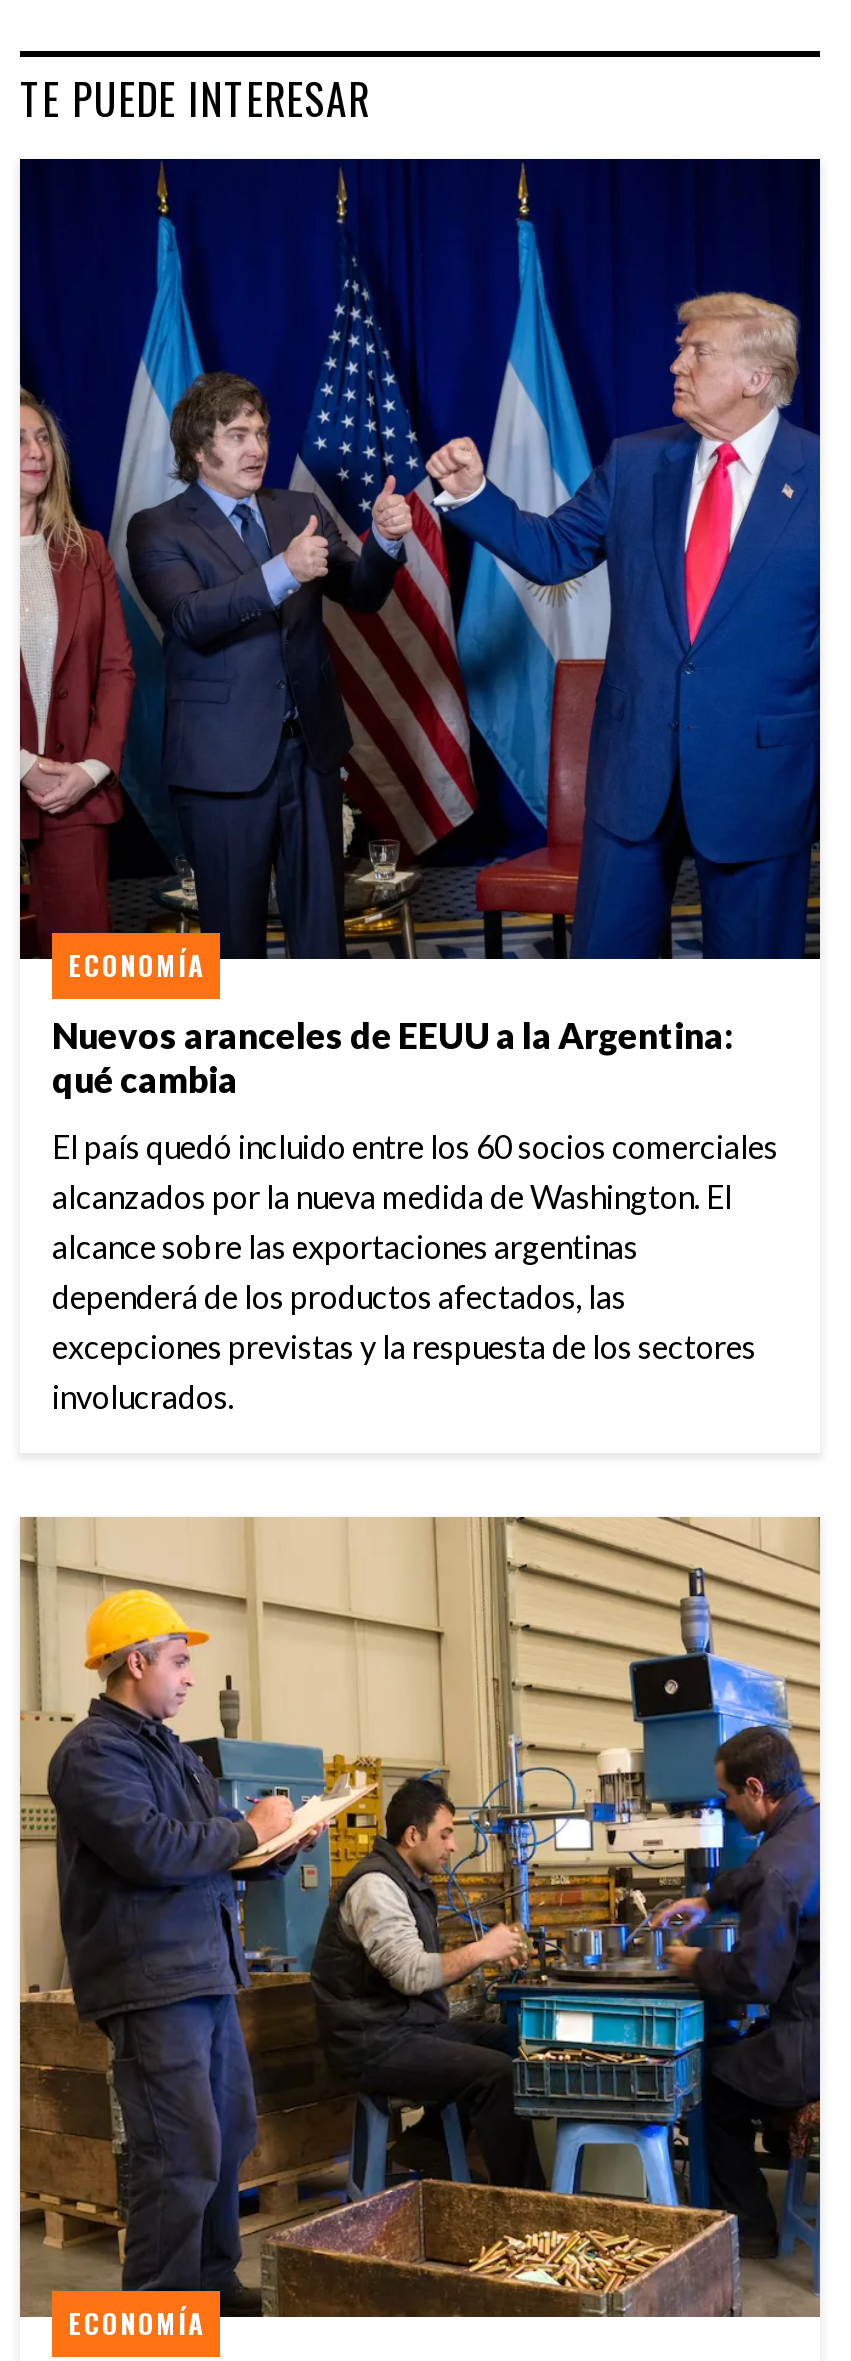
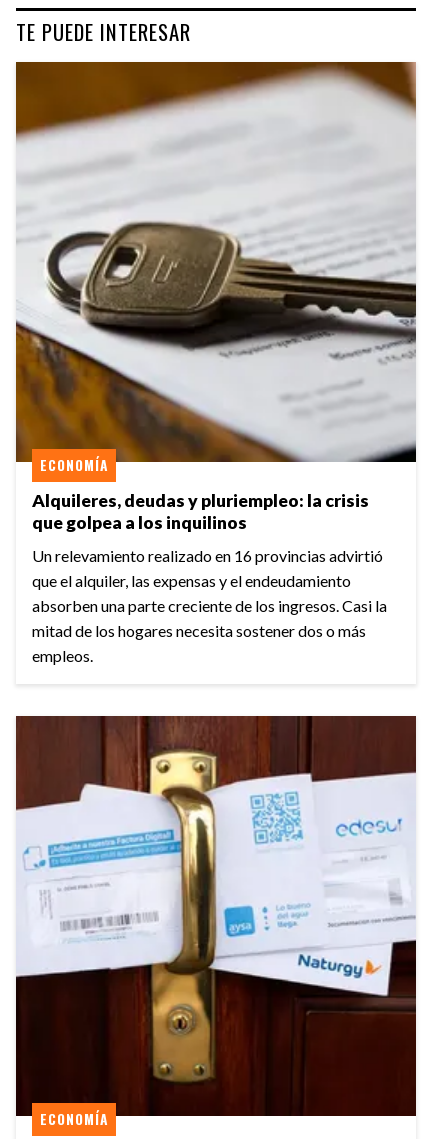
[18,157,822,1102] [image] | Nuevos aranceles de EEUU a la Argentina: | qué cambia -> [15,61,417,533] [image] | Alquileres, deudas y pluriempleo: la crisis | que golpea a los inquilinos
[52,1127,778,1415] El país quedó incluido entre los 60 socios comerciales | alcanzados por la nueva medida de Washington. El | alcance sobre las exportaciones argentinas | dependerá de los productos afectados, las | excepciones previstas y la respuesta de los sectores | involucrados. -> [32,546,387,665] Un relevamiento realizado en 16 provincias advirtió | que el alquiler, las expensas y el endeudamiento | absorben una parte creciente de los ingresos. Casi la | mitad de los hogares necesita sostener dos o más | empleos.
[18,1515,822,2319] [image] -> [15,715,417,1117] [image]

